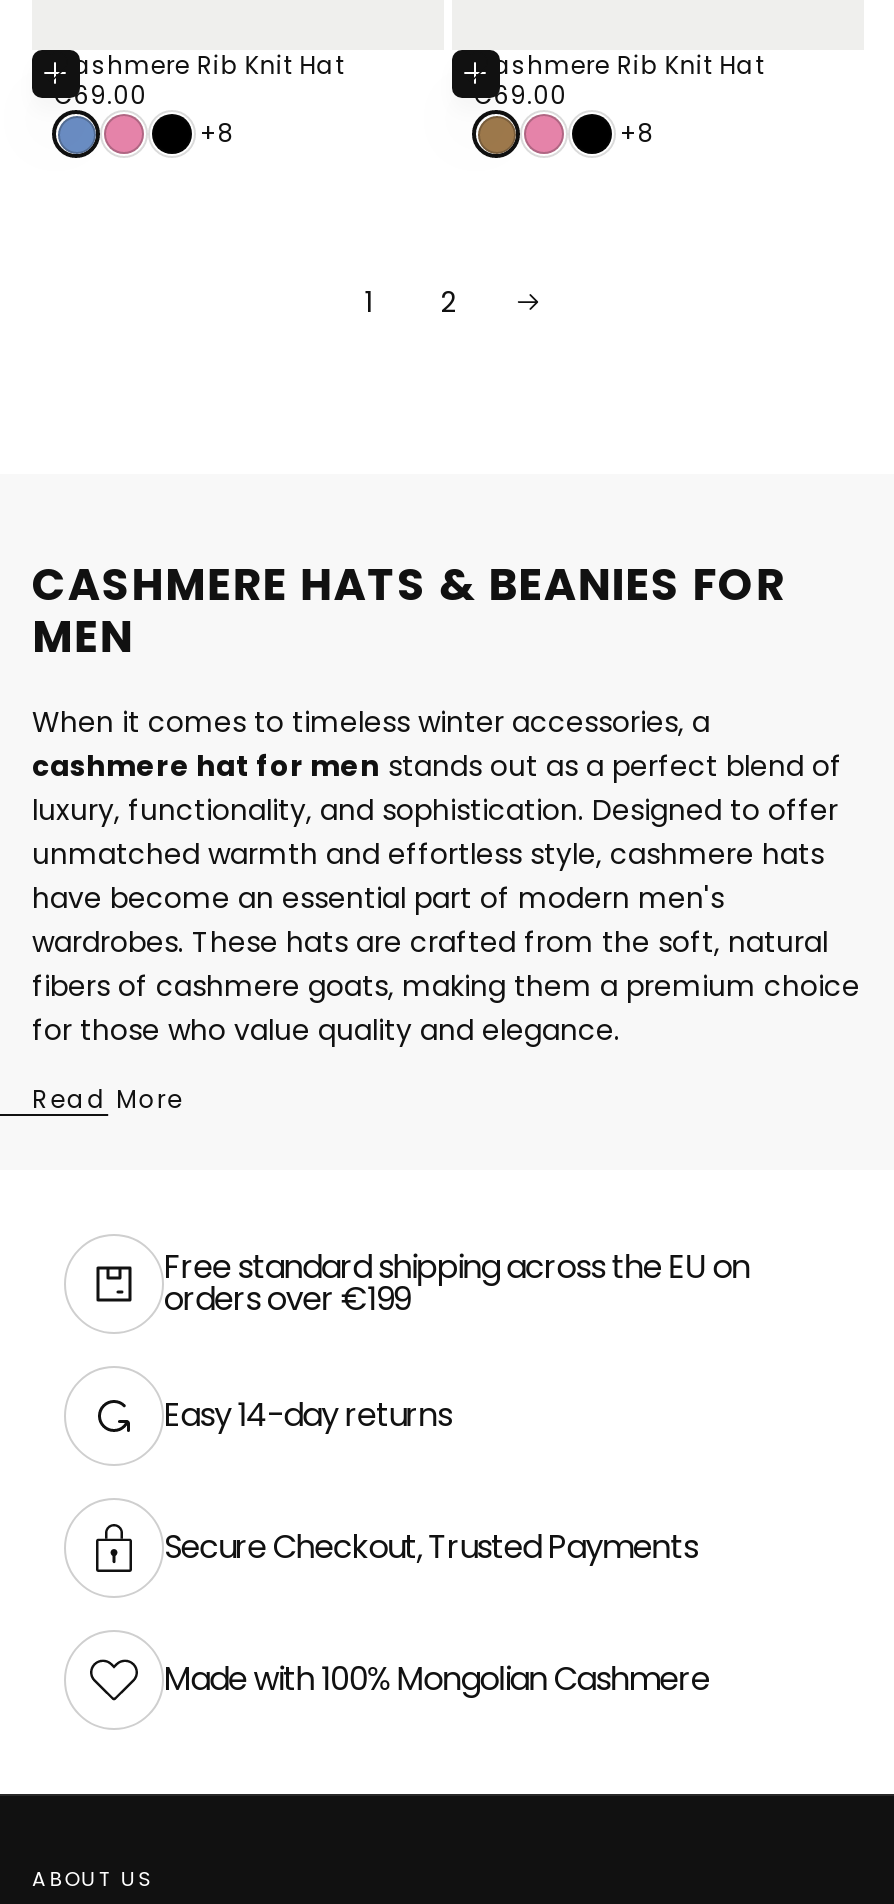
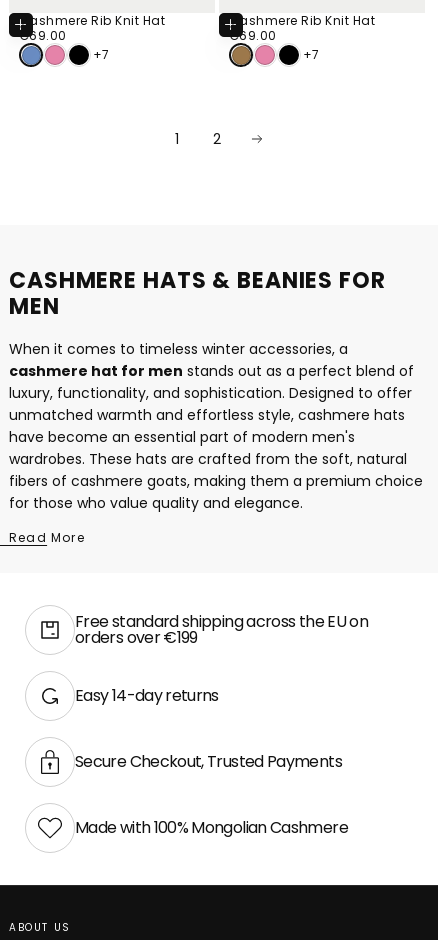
[200,117,234,151] +8 -> [93,46,109,63] +7
[620,117,654,151] +8 -> [303,46,319,63] +7

